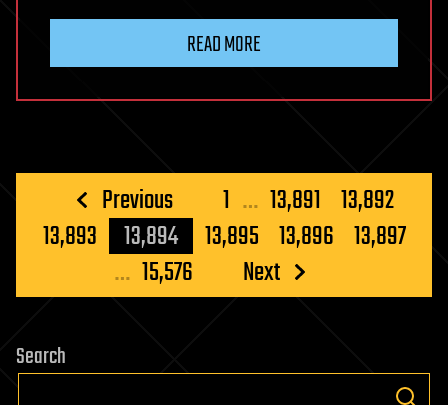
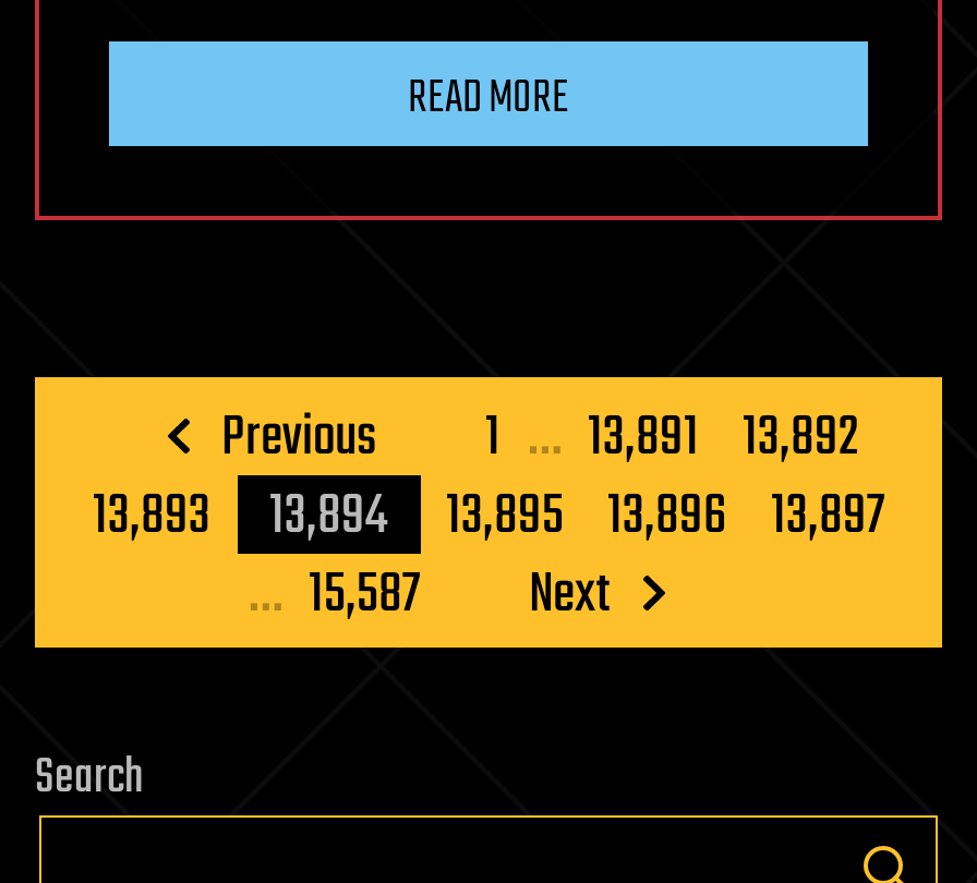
[113,253,279,293] … 15,576 Next -> [248,551,610,638] … 15,587 Next

